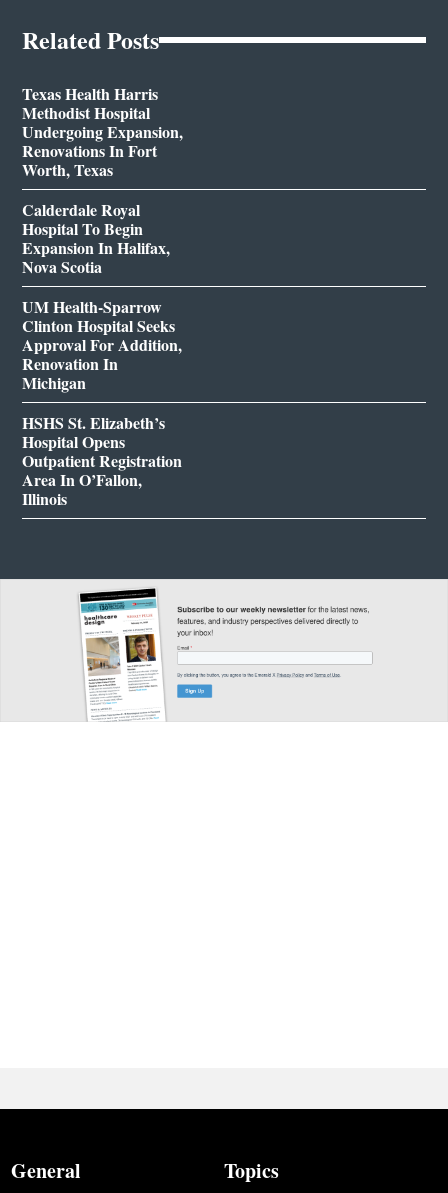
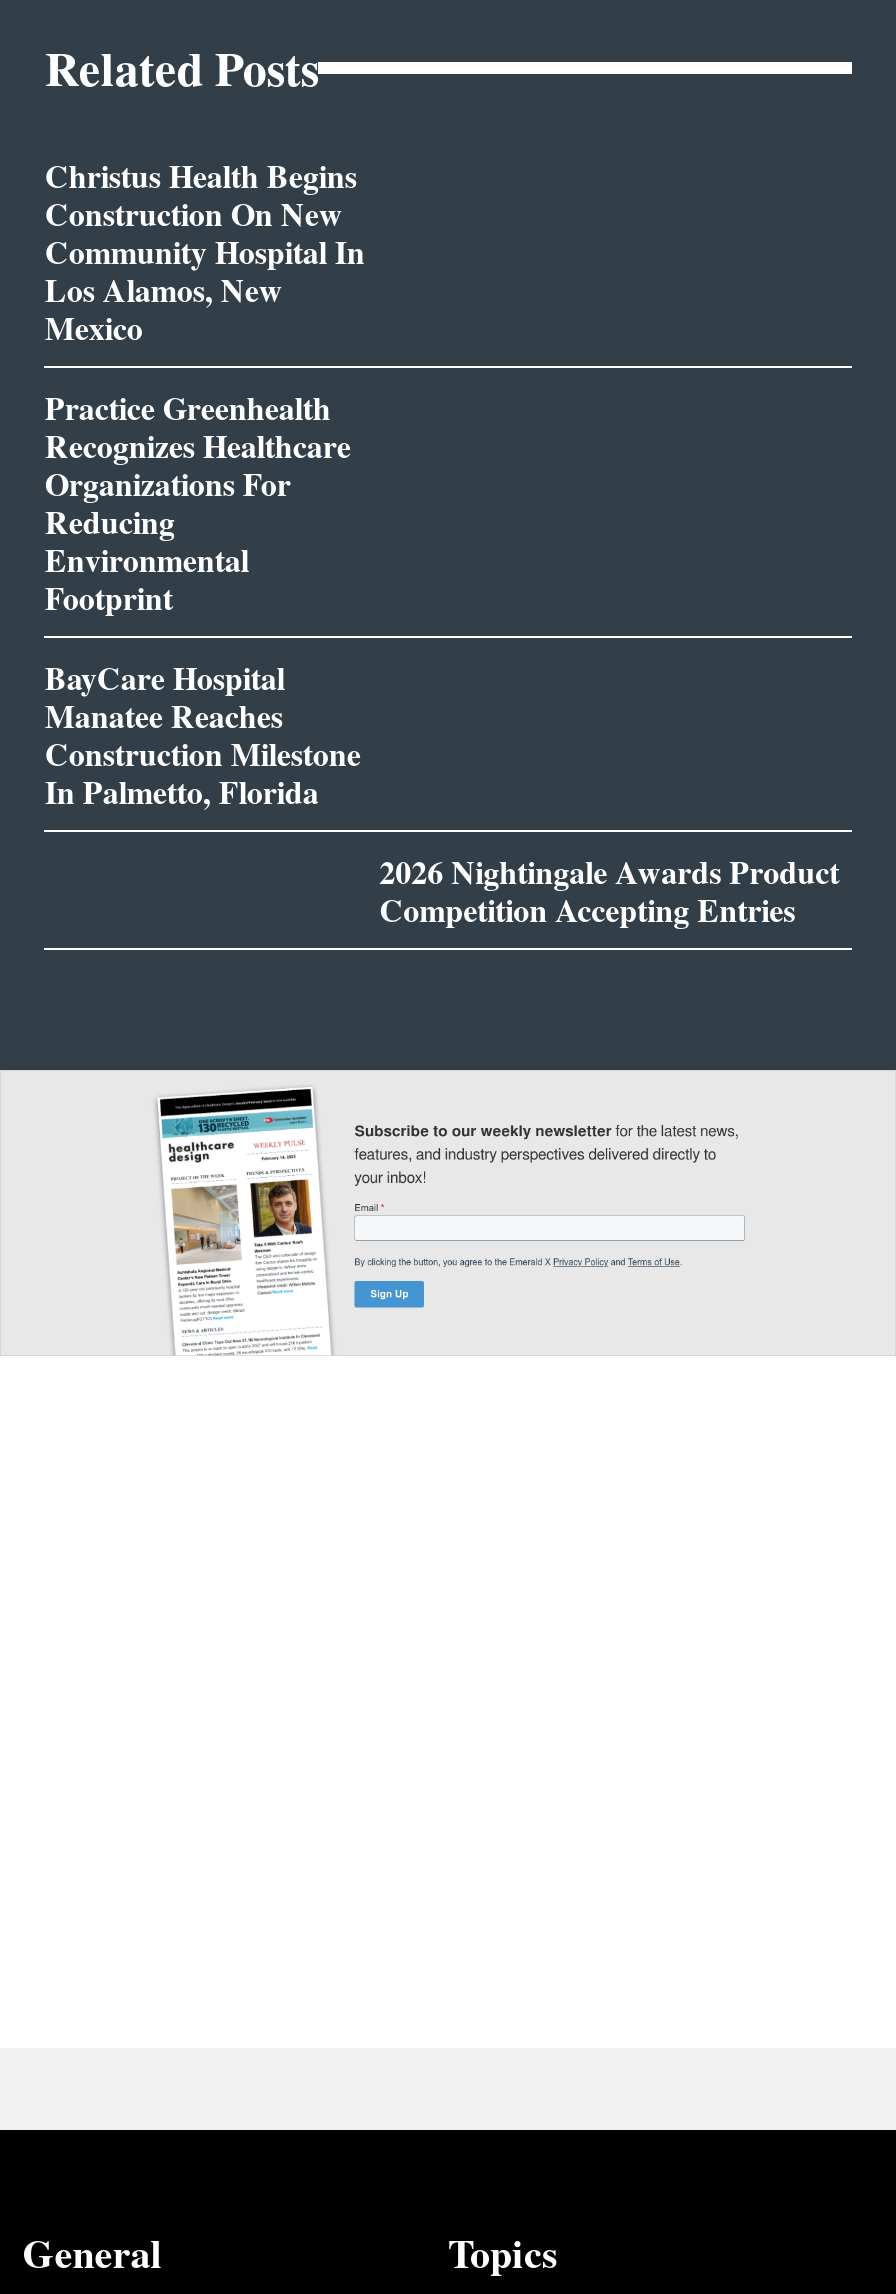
[22,82,183,181] Texas Health Harris | Methodist Hospital | Undergoing Expansion, | Renovations In Fort | Worth, Texas -> [45,152,365,350] Christus Health Begins | Construction On New | Community Hospital In | Los Alamos, New | Mexico
[22,198,170,278] Calderdale Royal | Hospital To Begin | Expansion In Halifax, | Nova Scotia -> [45,384,351,620] Practice Greenhealth | Recognizes Healthcare | Organizations For | Reducing | Environmental | Footprint
[22,295,182,394] UM Health-Sparrow | Clinton Hospital Seeks | Approval For Addition, | Renovation In | Michigan -> [45,654,361,814] BayCare Hospital | Manatee Reaches | Construction Milestone | In Palmetto, Florida
[22,411,182,510] HSHS St. Elizabeth’s | Hospital Opens | Outpatient Registration | Area In O’Fallon, | Illinois -> [379,848,839,932] 2026 Nightingale Awards Product | Competition Accepting Entries

